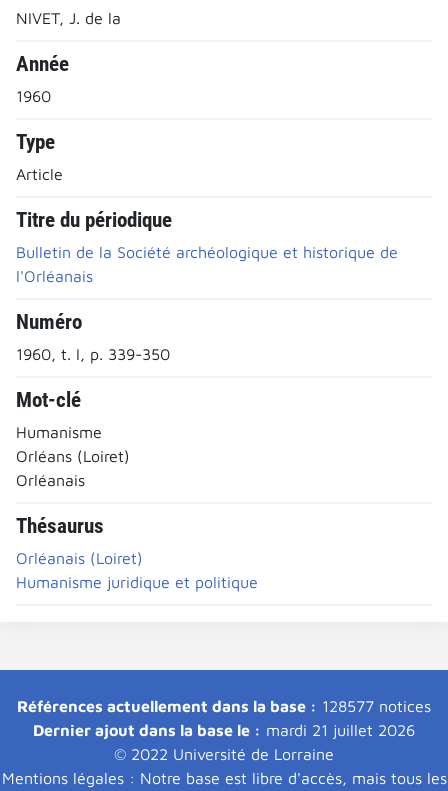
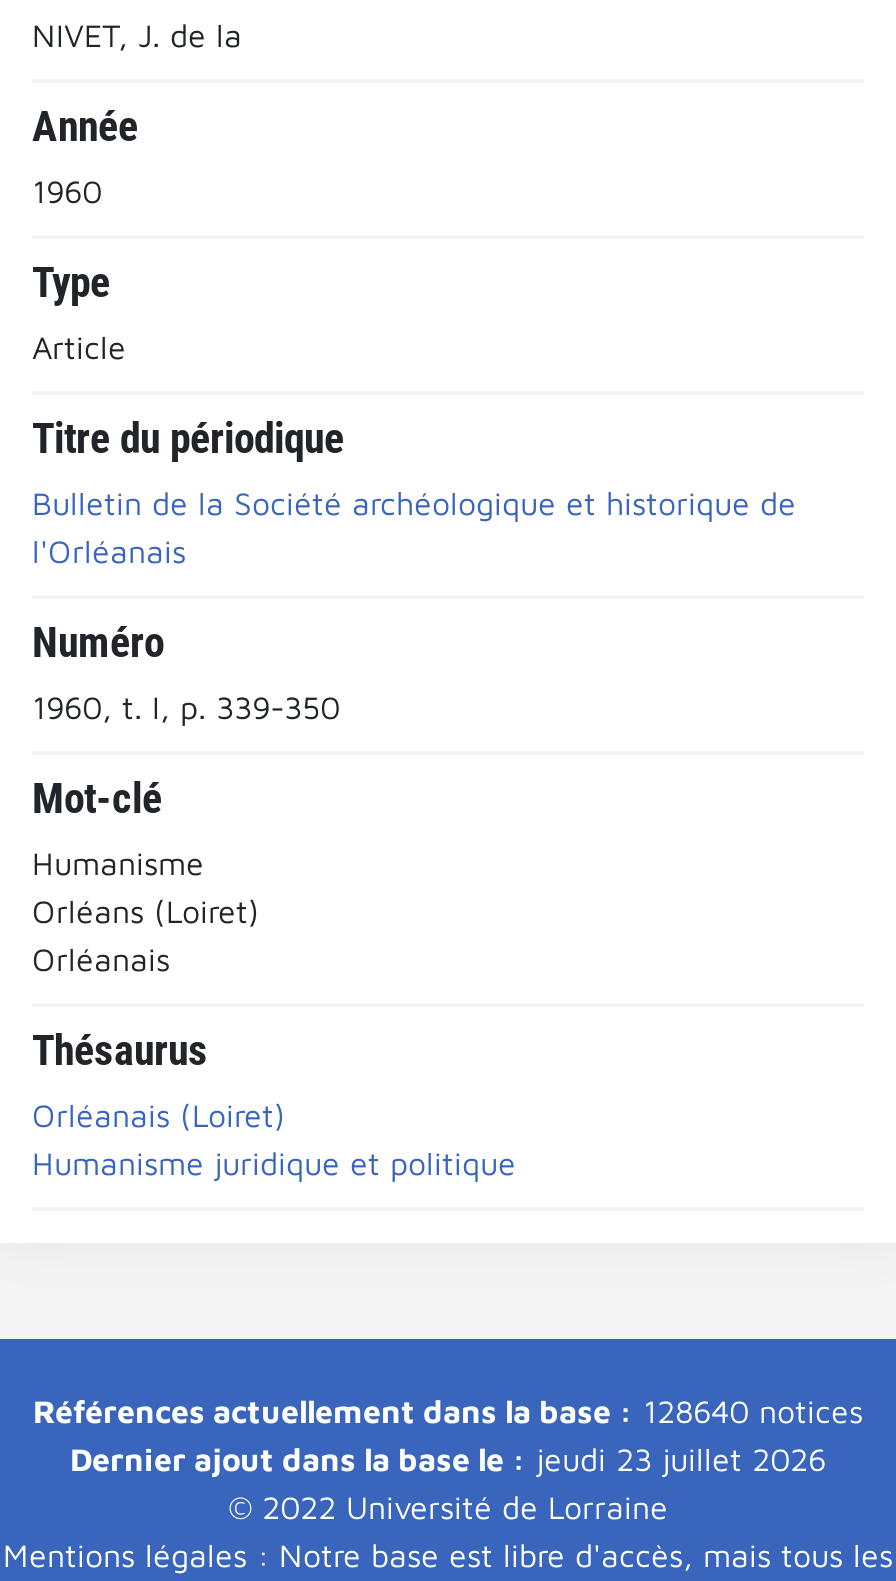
[17,696,431,714] Références actuellement dans la base : 128577 notices -> [33,1392,863,1428] Références actuellement dans la base : 128640 notices
[33,720,415,738] Dernier ajout dans la base le : mardi 21 juillet 2026 -> [70,1440,826,1476] Dernier ajout dans la base le : jeudi 23 juillet 2026

